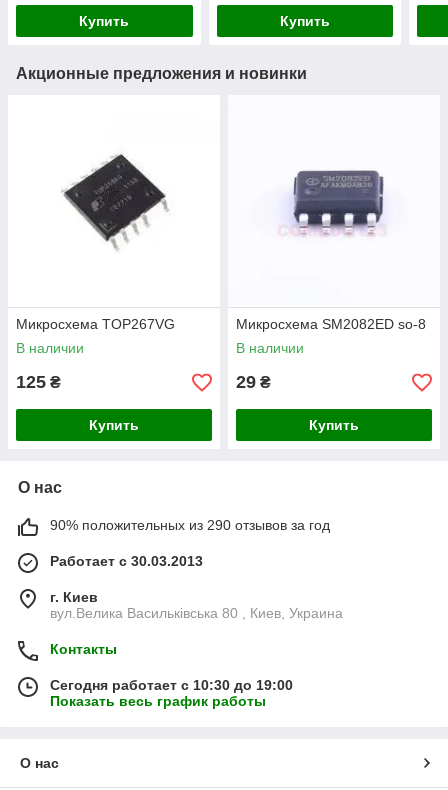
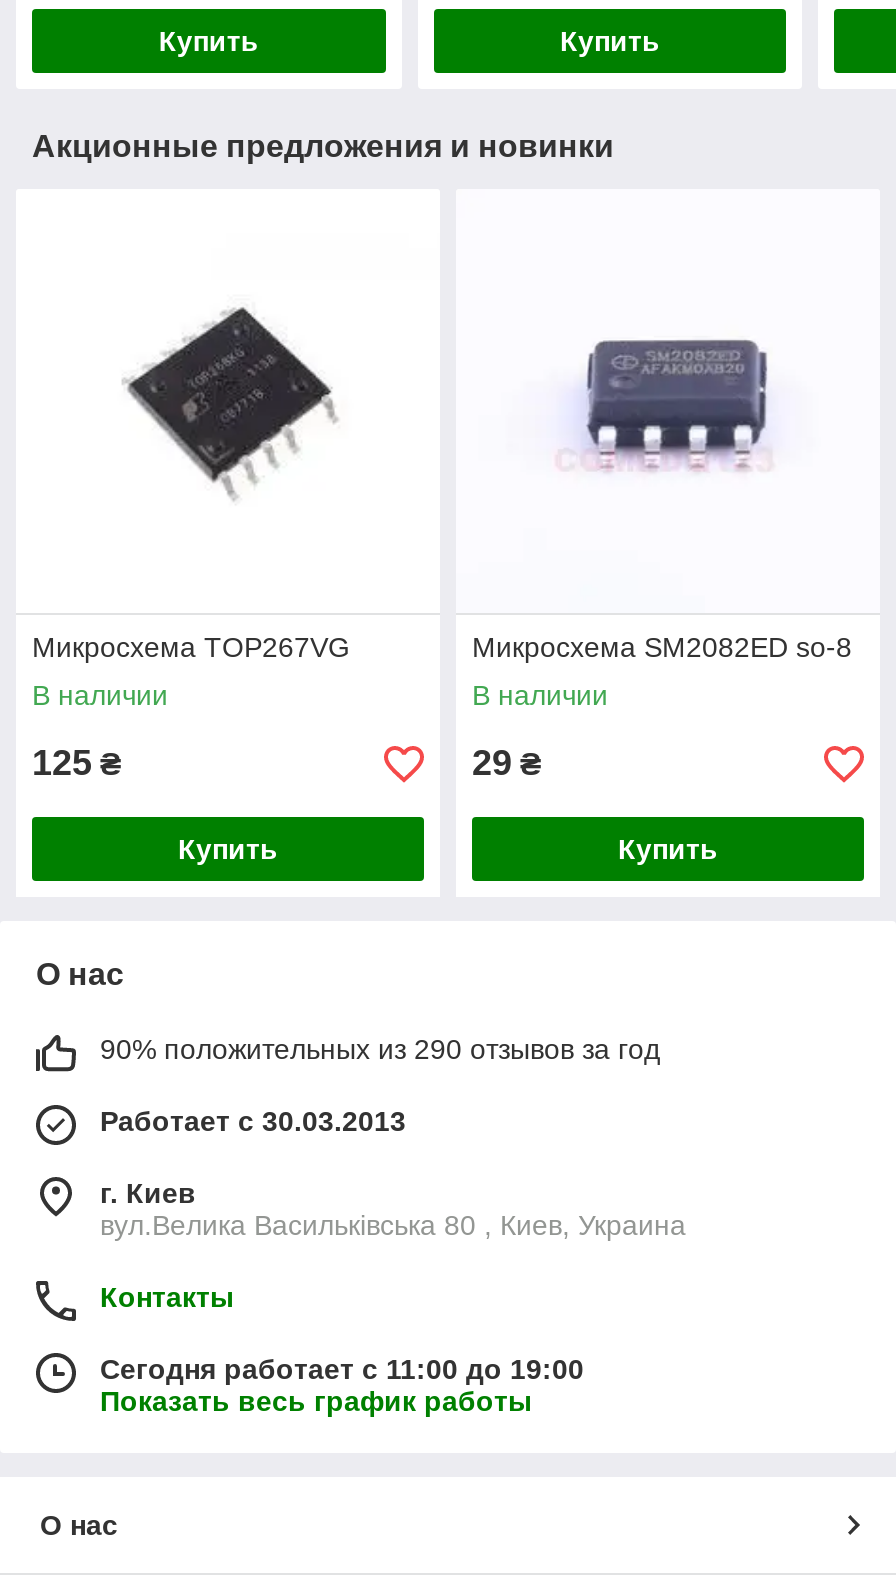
[50,677,293,693] Сегодня работает с 10:30 до 19:00 -> [100,1354,584,1386] Сегодня работает с 11:00 до 19:00

